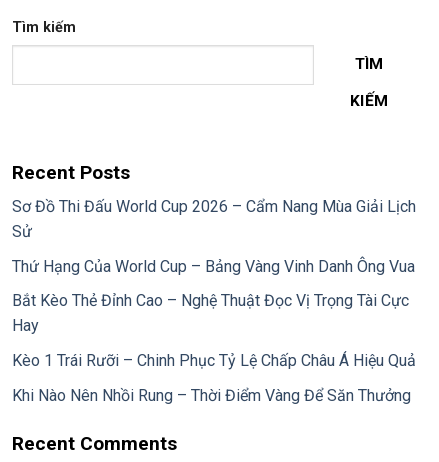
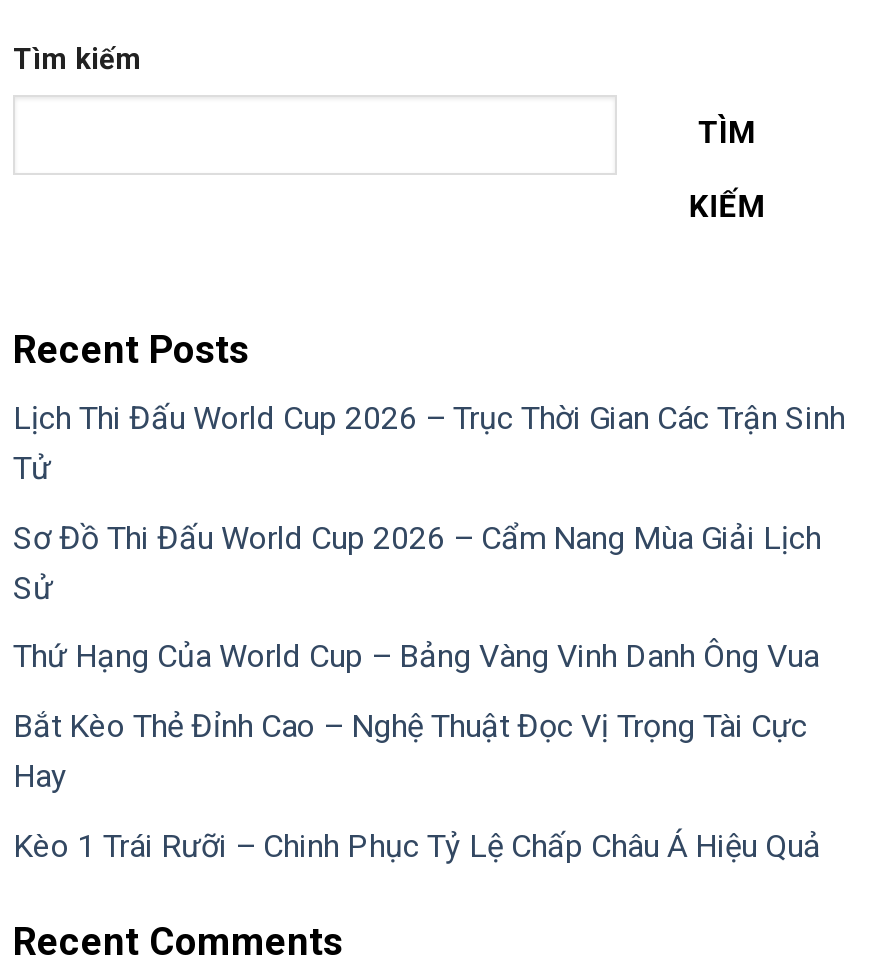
none -> [13,400,845,488] Lịch Thi Đấu World Cup 2026 – Trục Thời Gian Các Trận Sinh | Tử
moved [12,197,416,370] -> [13,519,821,864]: Sơ Đồ Thi Đấu World Cup 2026 – Cẩm Nang Mùa Giải Lịch | Sử | Thứ Hạng Của World Cup – Bảng Vàng Vinh Danh Ông Vua | Bắt Kèo Thẻ Đỉnh Cao – Nghệ Thuật Đọc Vị Trọng Tài Cực | Hay | Kèo 1 Trái Rưỡi – Chinh Phục Tỷ Lệ Chấp Châu Á Hiệu Quả
[12,386,411,405] Khi Nào Nên Nhồi Rung – Thời Điểm Vàng Để Săn Thưởng -> none

